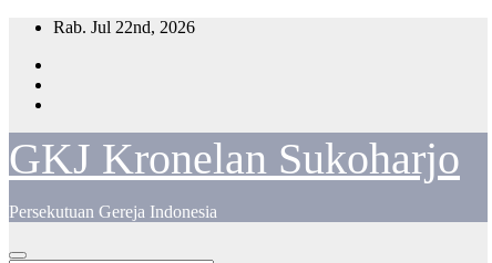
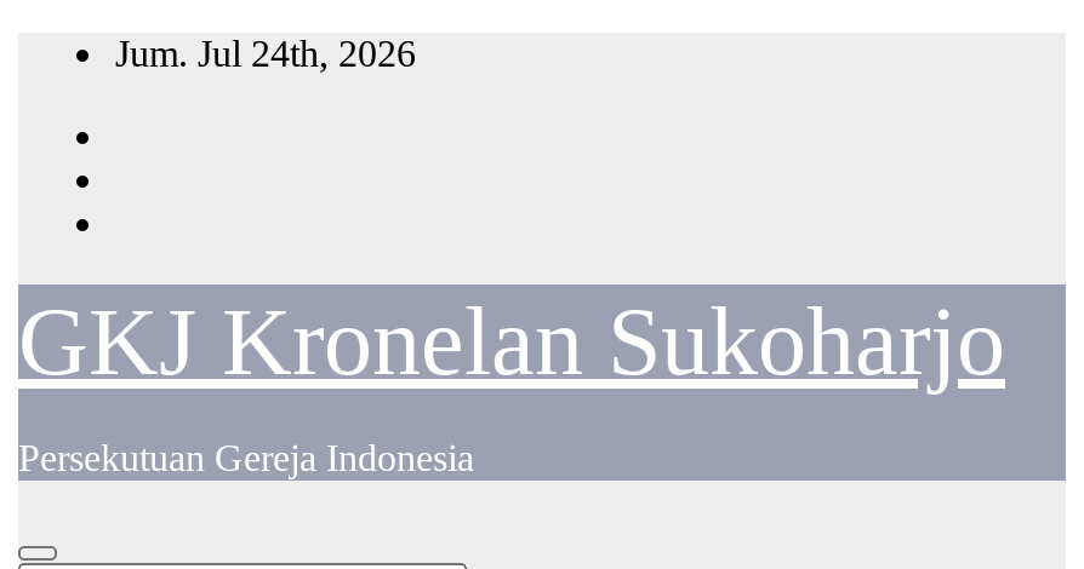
[53,18,195,36] Rab. Jul 22nd, 2026 -> [115,33,416,74] Jum. Jul 24th, 2026

